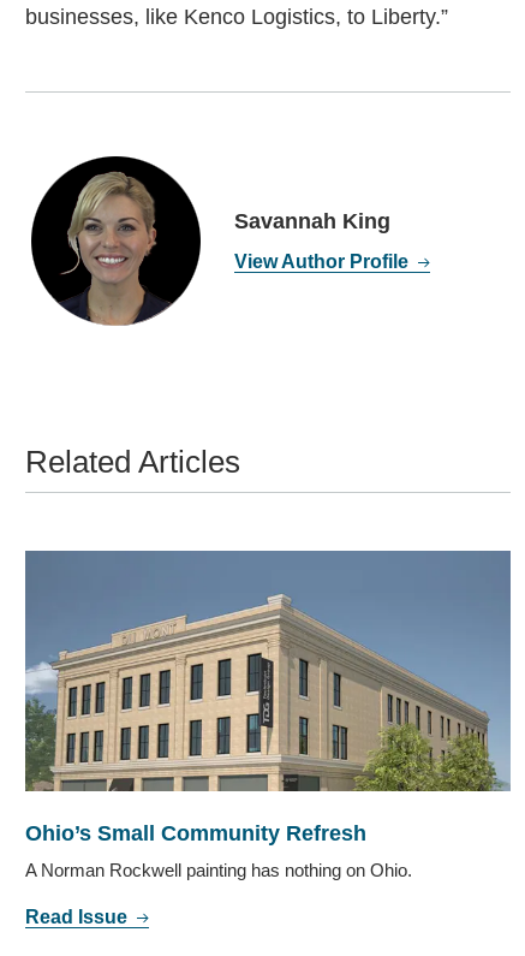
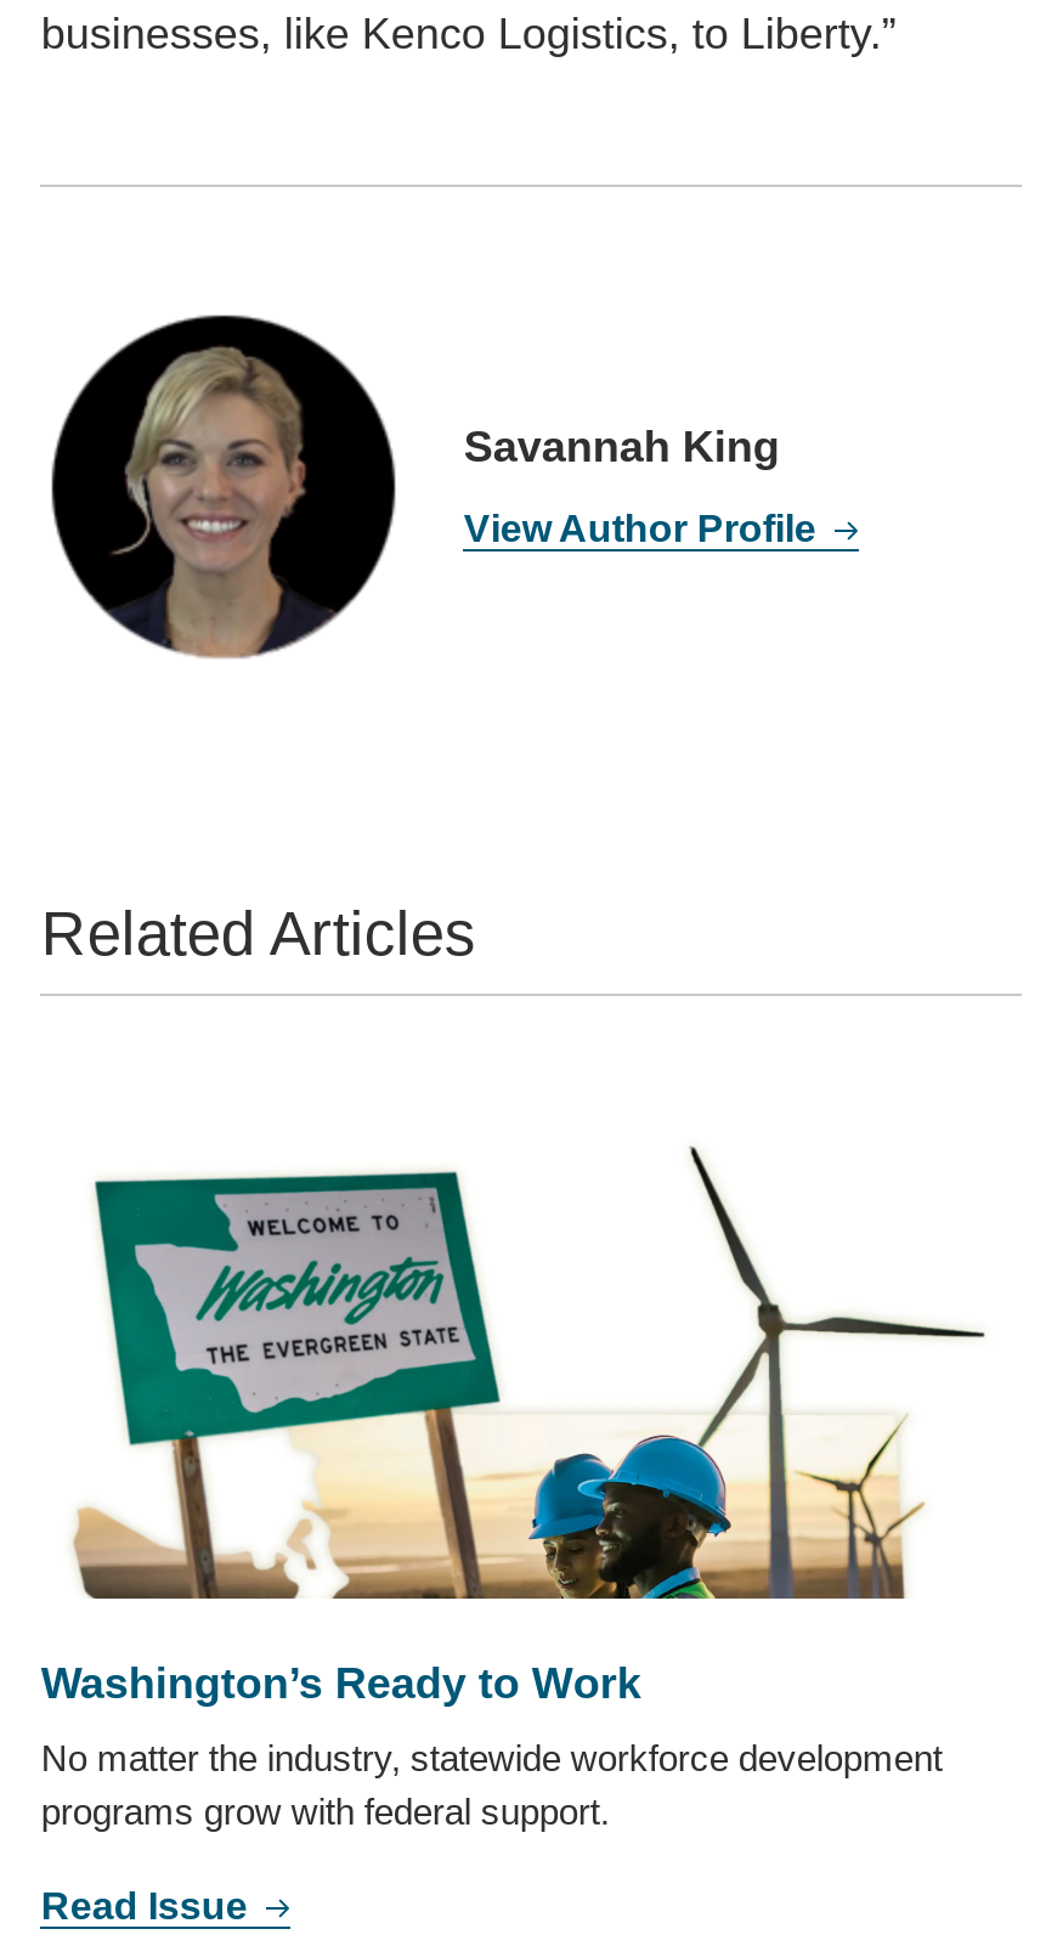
[24,550,512,845] [image] | Ohio’s Small Community Refresh -> [40,1144,1022,1707] [image] | Washington’s Ready to Work
[26,859,413,880] A Norman Rockwell painting has nothing on Ohio. -> [41,1736,942,1831] No matter the industry, statewide workforce development | programs grow with federal support.

